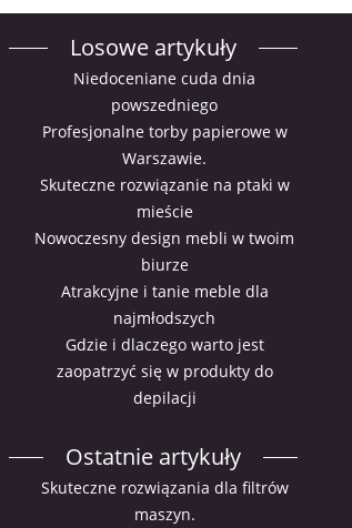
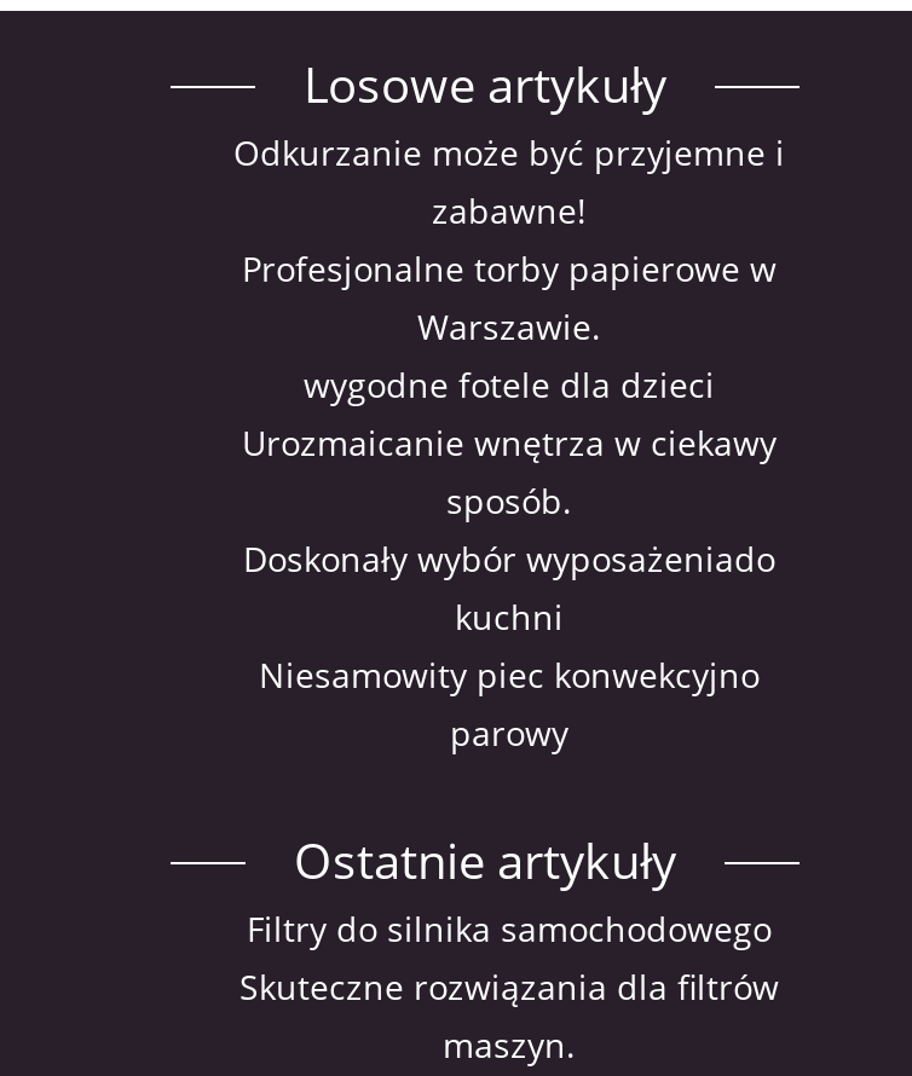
[73,67,255,115] Niedoceniane cuda dnia | powszedniego -> [233,130,785,234] Odkurzanie może być przyjemne i | zabawne!
[34,174,294,408] Skuteczne rozwiązanie na ptaki w | mieście | Nowoczesny design mebli w twoim | biurze | Atrakcyjne i tanie meble dla | najmłodszych | Gdzie i dlaczego warto jest | zaopatrzyć się w produkty do | depilacji -> [242,362,777,756] wygodne fotele dla dzieci | Urozmaicanie wnętrza w ciekawy | sposób. | Doskonały wybór wyposażeniado | kuchni | Niesamowity piec konwekcyjno | parowy
moved [66,441,241,471] -> [294,828,676,894]: Ostatnie artykuły
none -> [247,906,772,952] Filtry do silnika samochodowego

